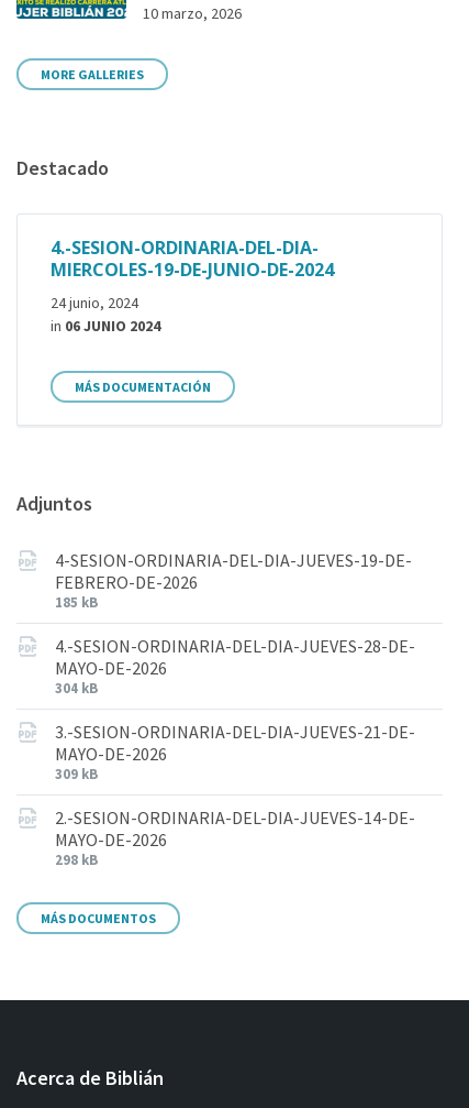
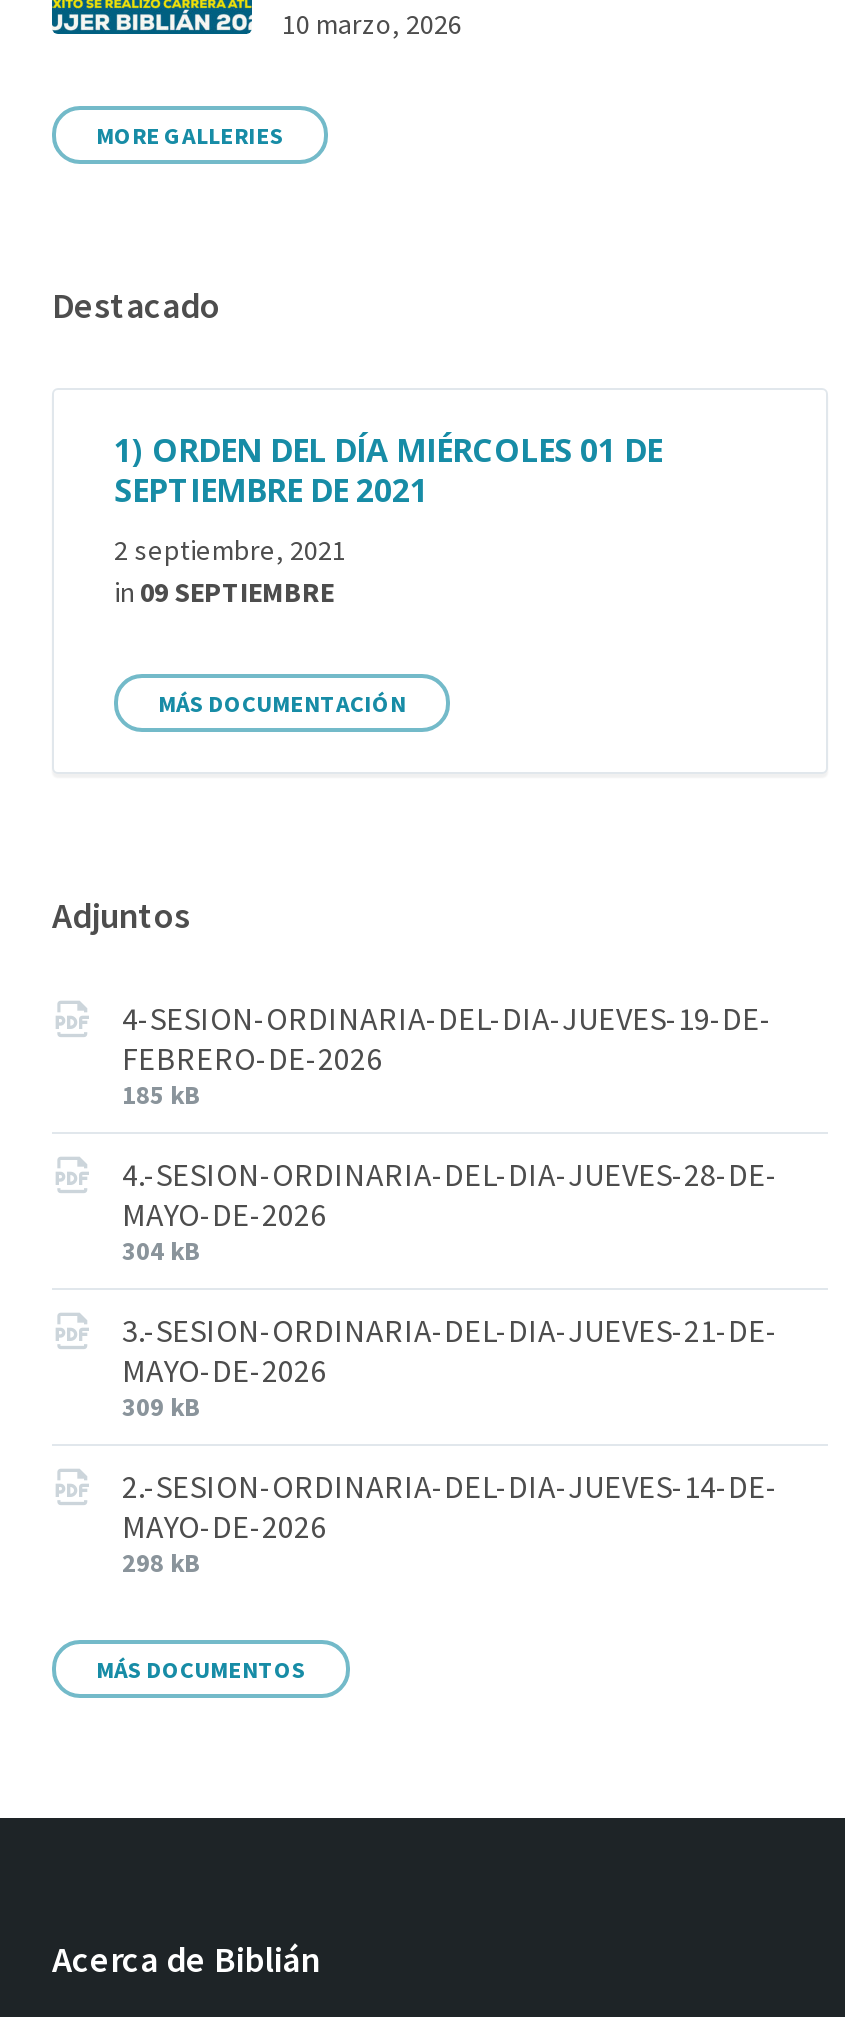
[51,236,334,282] 4.-SESION-ORDINARIA-DEL-DIA- | MIERCOLES-19-DE-JUNIO-DE-2024 -> [114,428,662,512] 1) ORDEN DEL DÍA MIÉRCOLES 01 DE | SEPTIEMBRE DE 2021
[51,293,160,336] 24 junio, 2024 | in 06 JUNIO 2024 -> [114,532,346,610] 2 septiembre, 2021 | in 09 SEPTIEMBRE

